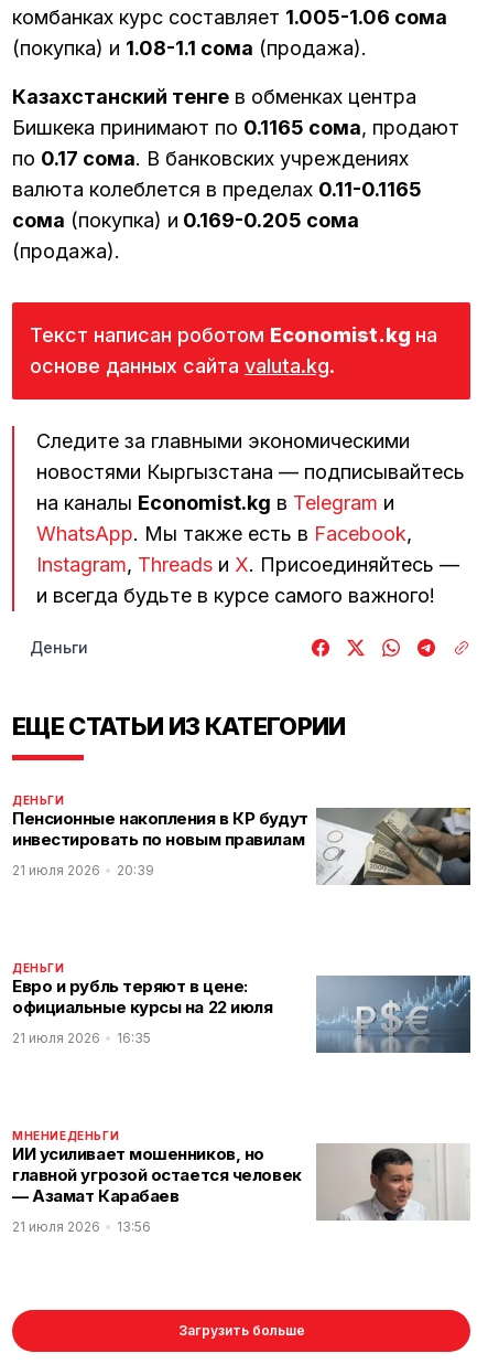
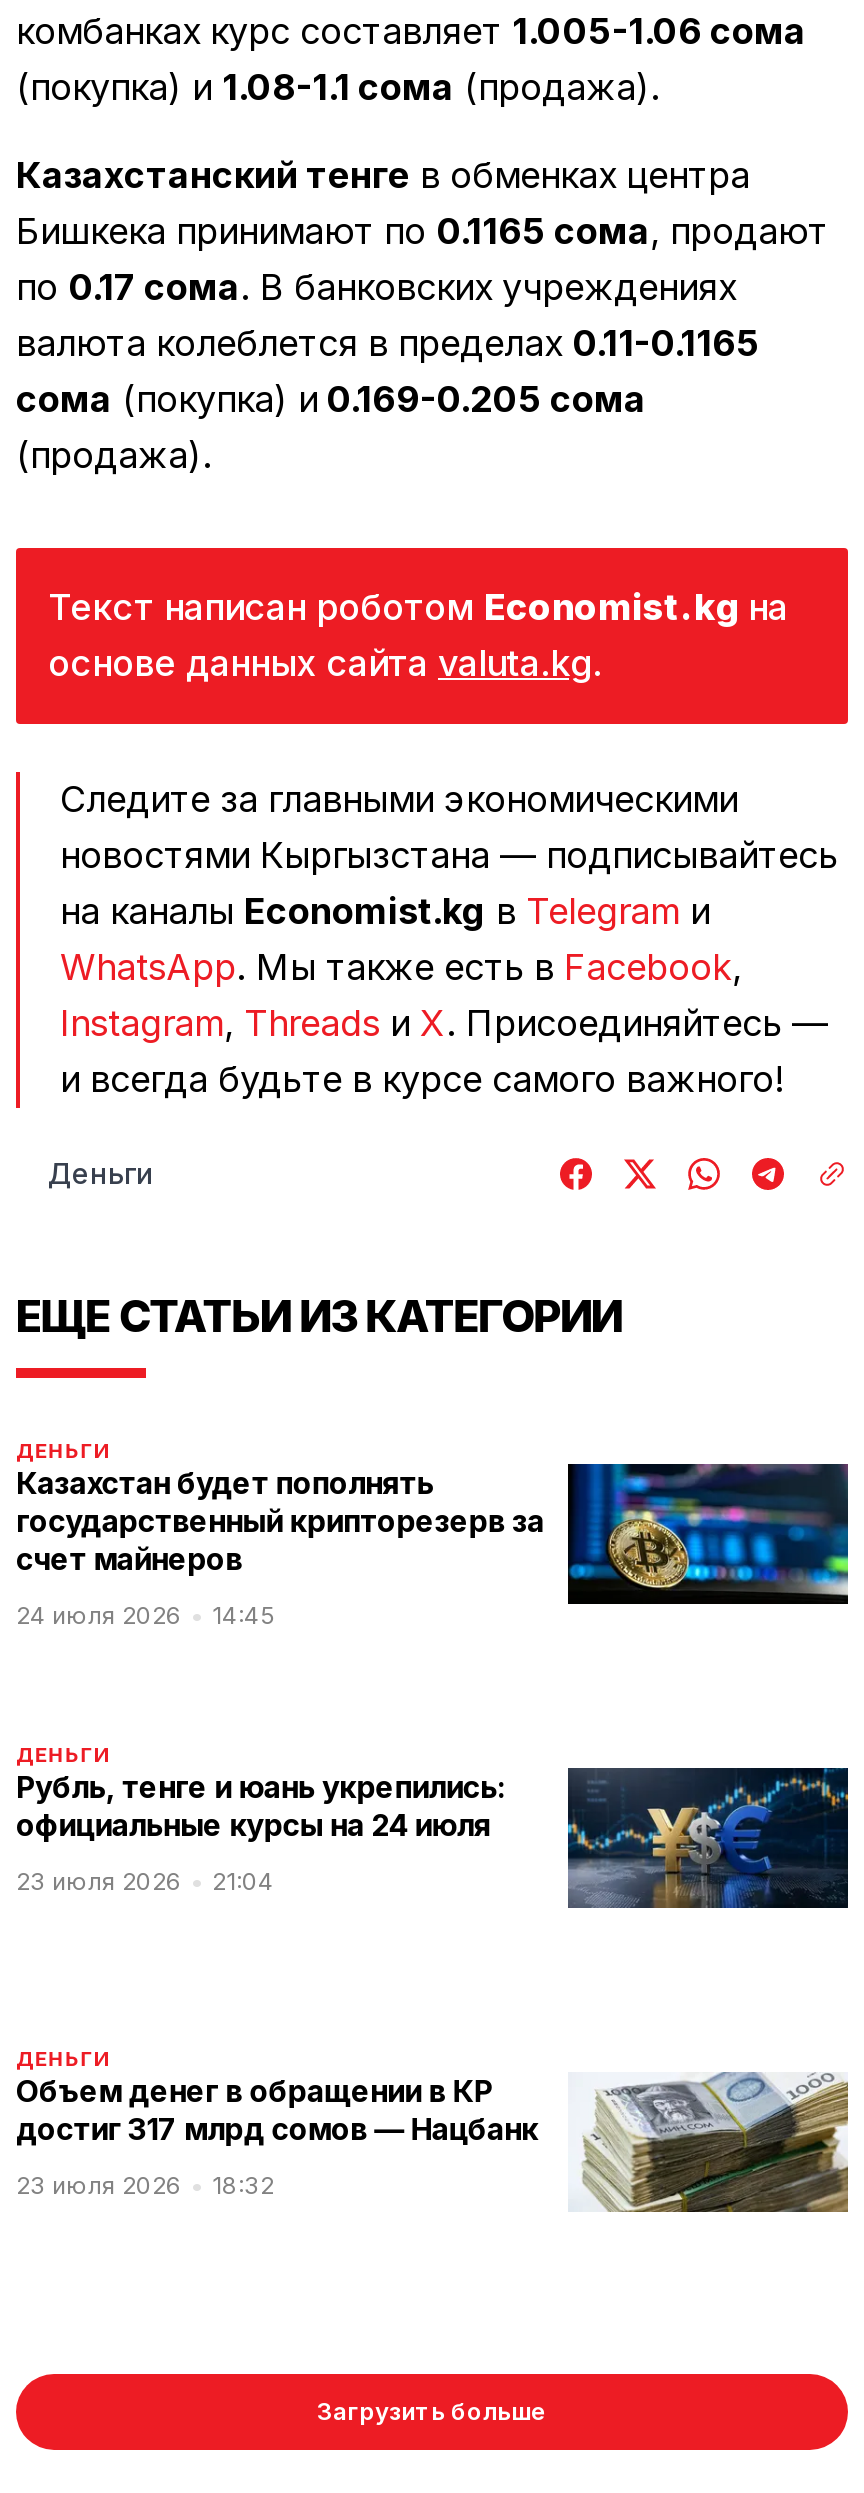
[12,807,471,886] [image] | Пенсионные накопления в КР будут | инвестировать по новым правилам -> [16,1462,850,1606] [image] | Казахстан будет пополнять | государственный крипторезерв за | счет майнеров
[12,862,154,878] 21 июля 2026 | 20:39 -> [16,1600,274,1630] 24 июля 2026 | 14:45
[12,974,471,1054] [image] | Евро и рубль теряют в цене: | официальные курсы на 22 июля -> [16,1766,850,1910] [image] | Рубль, тенге и юань укрепились: | официальные курсы на 24 июля
[12,1030,151,1046] 21 июля 2026 | 16:35 -> [16,1866,274,1896] 23 июля 2026 | 21:04
[12,1129,470,1221] [image] | МНЕНИЕДЕНЬГИ | ИИ усиливает мошенников, но | главной угрозой остается человек | — Азамат Карабаев -> [16,2046,850,2214] [image] | ДЕНЬГИ | Объем денег в обращении в КР | достиг 317 млрд сомов — Нацбанк
[12,1218,151,1235] 21 июля 2026 | 13:56 -> [16,2170,274,2200] 23 июля 2026 | 18:32

